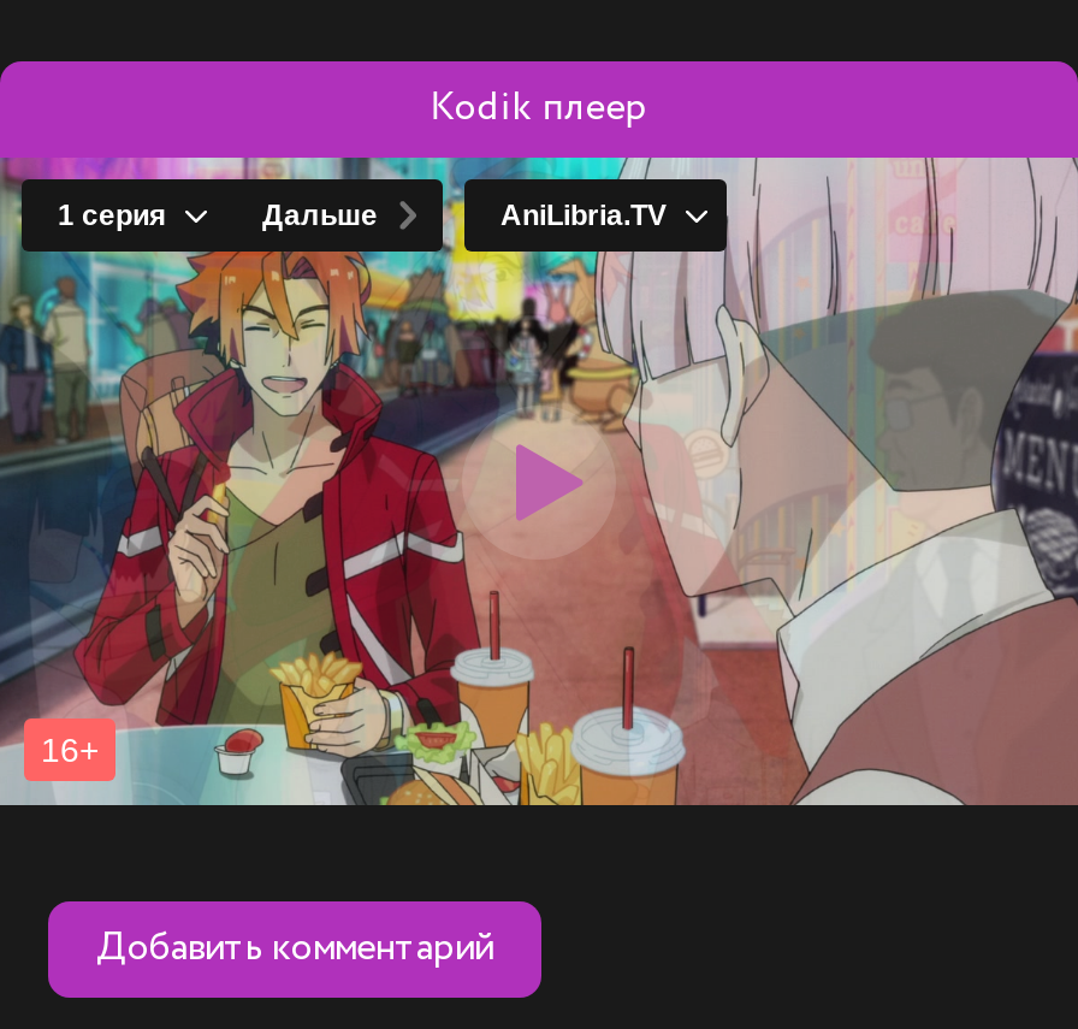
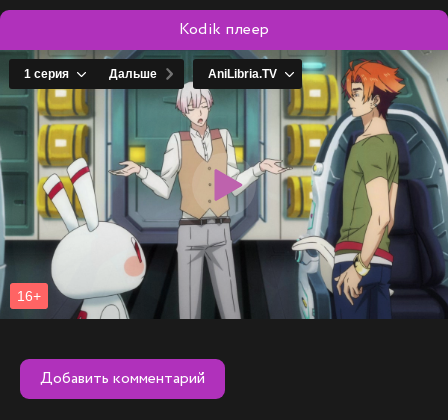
[7,155,1071,808] [image] -> [3,49,445,320] [image]

